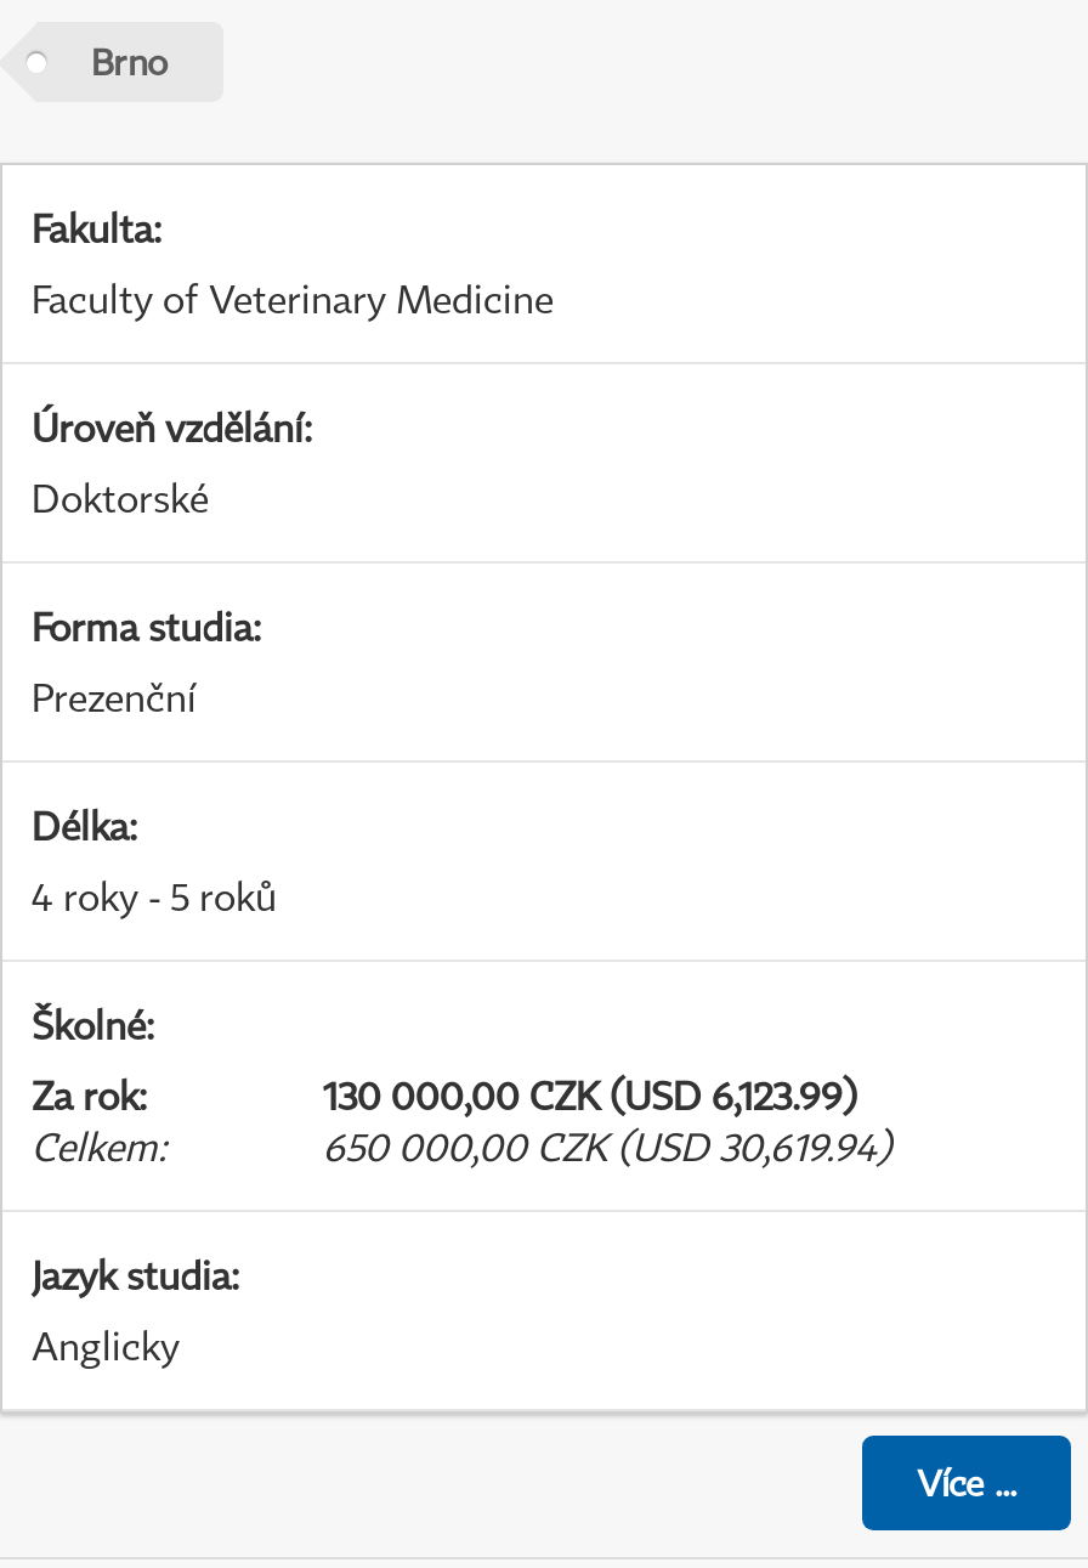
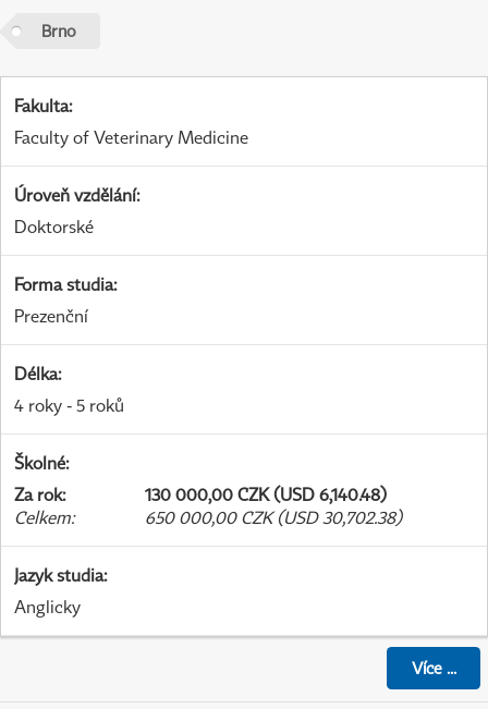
[323,1071,857,1120] 130 000,00 CZK (USD 6,123.99) -> [145,484,387,505] 130 000,00 CZK (USD 6,140.48)
[323,1122,891,1171] 650 000,00 CZK (USD 30,619.94) -> [145,507,402,528] 650 000,00 CZK (USD 30,702.38)

